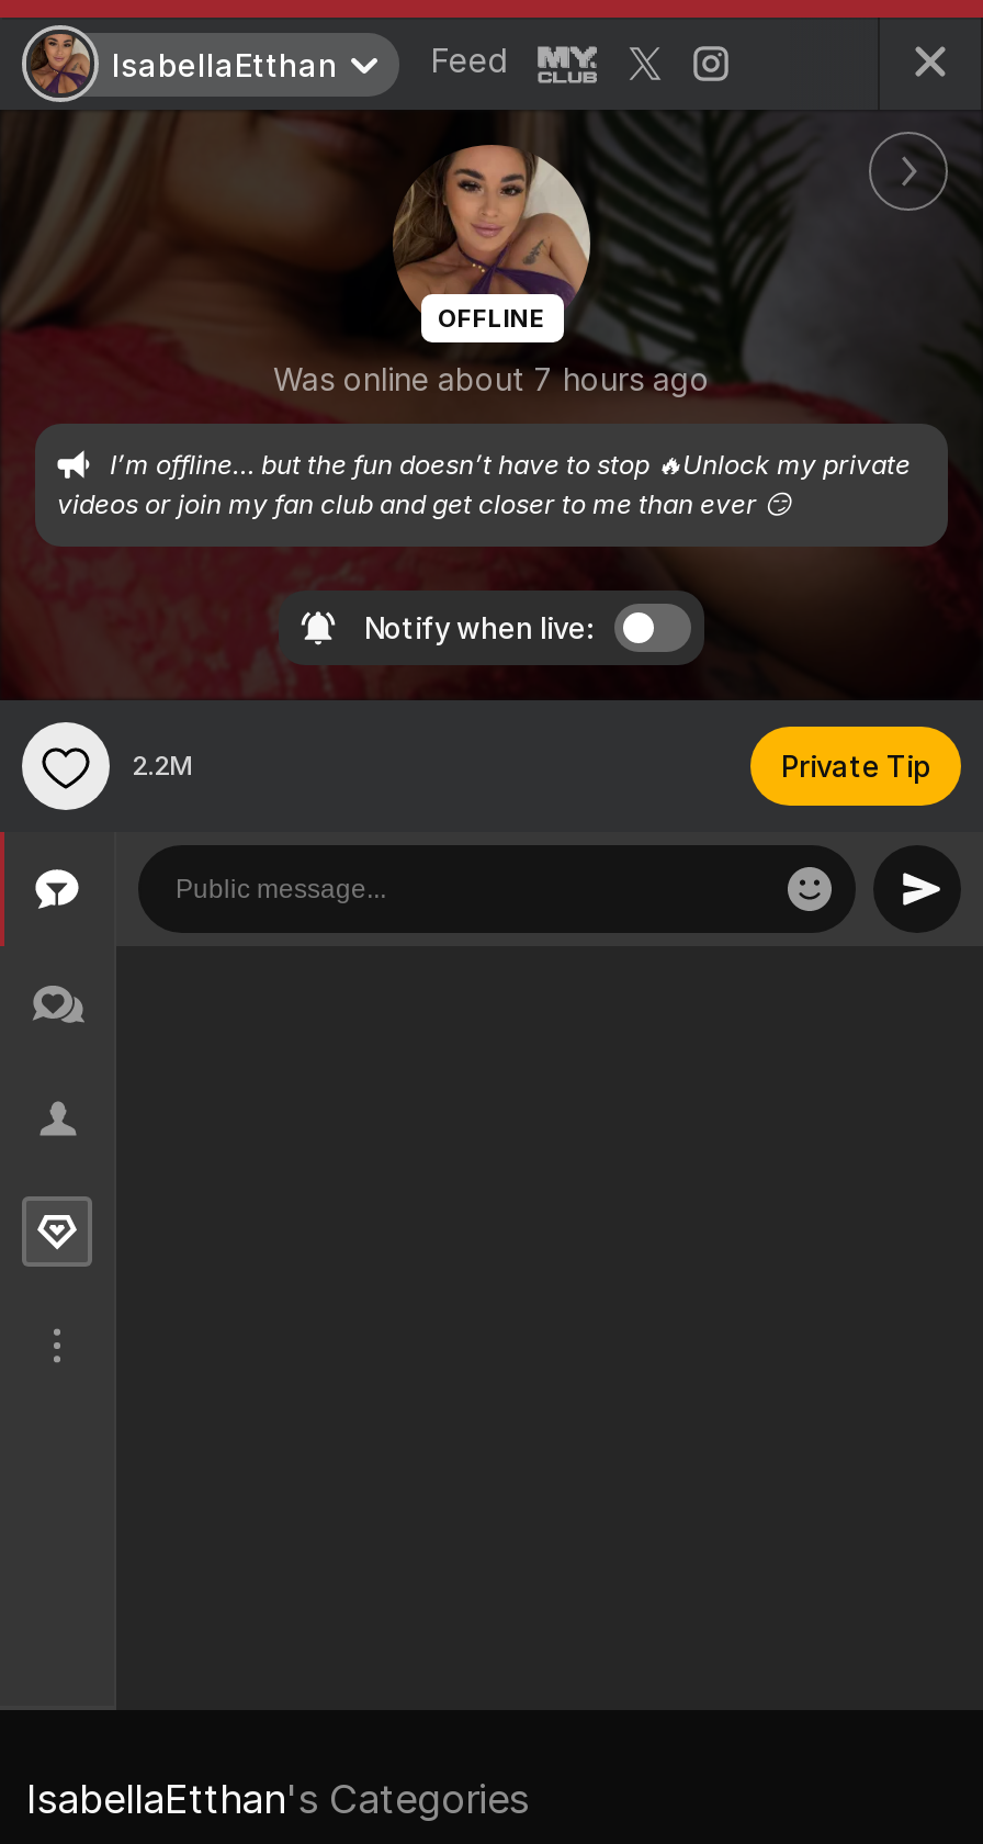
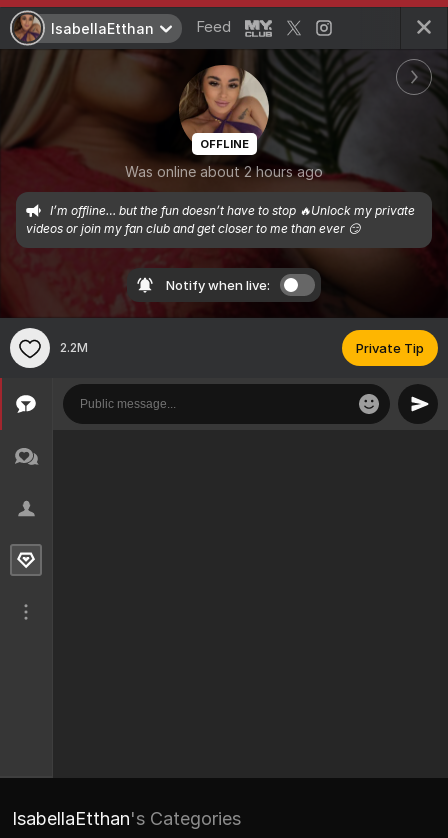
[273,360,710,397] Was online about 7 hours ago -> [125,163,323,180] Was online about 2 hours ago

